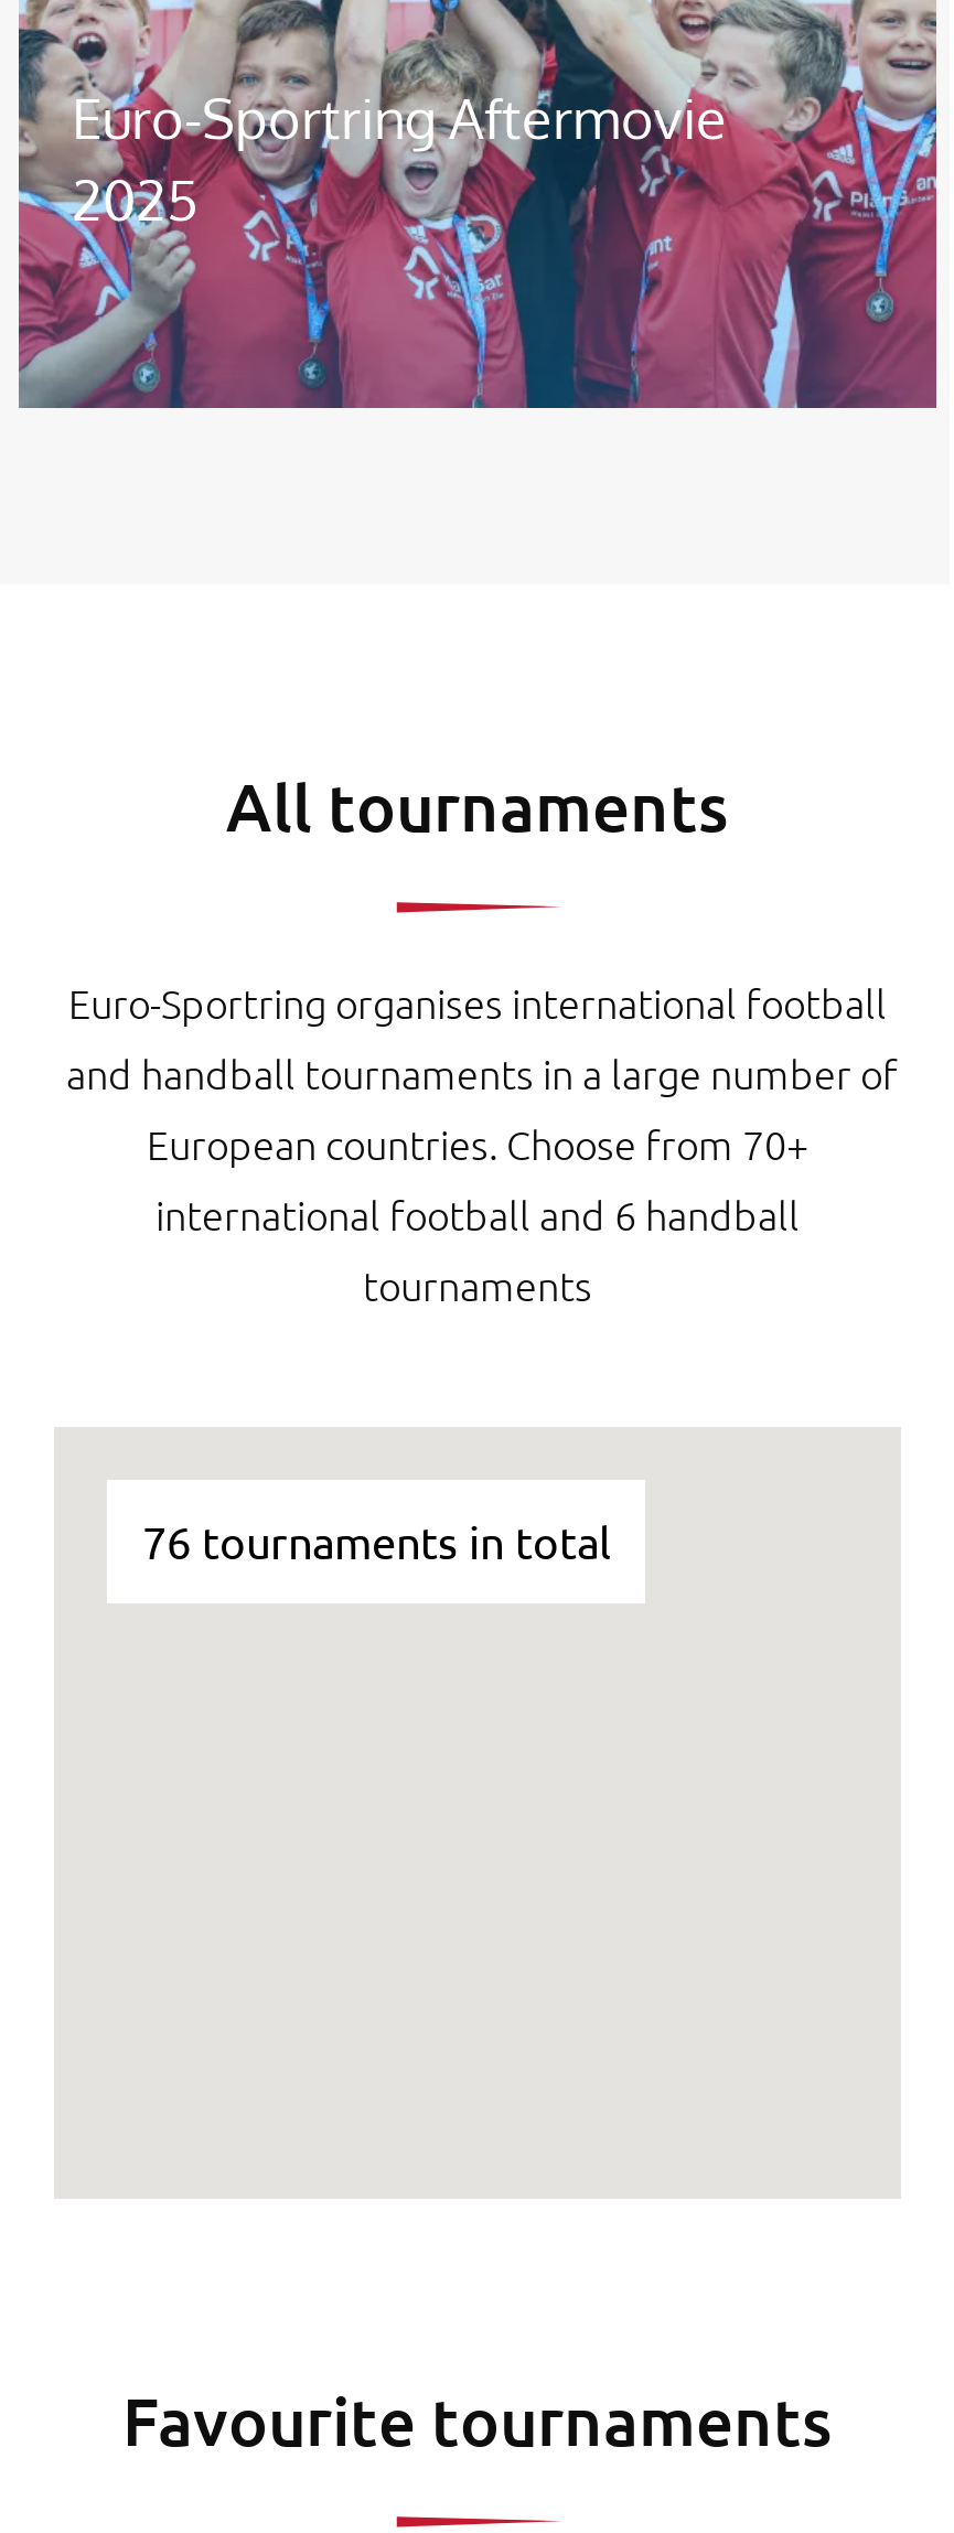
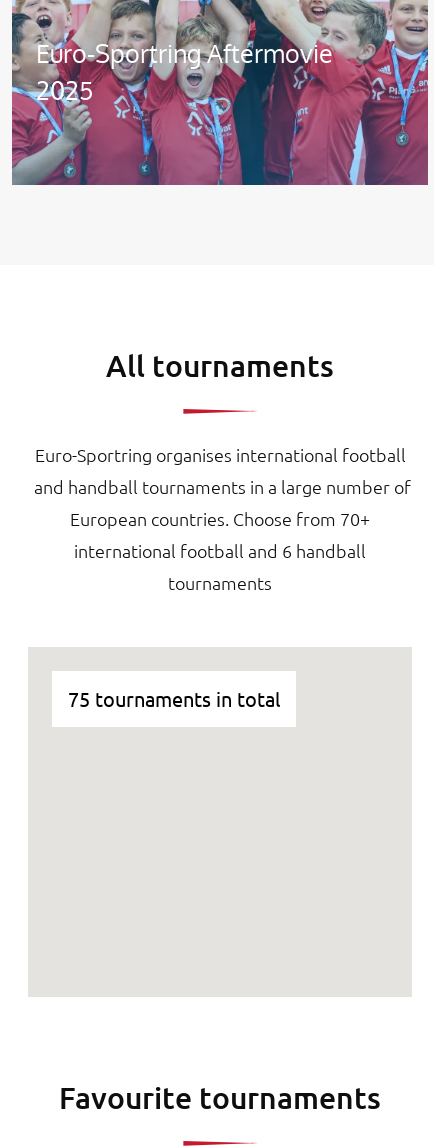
[142,1513,610,1569] 76 tournaments in total -> [68,686,280,711] 75 tournaments in total

